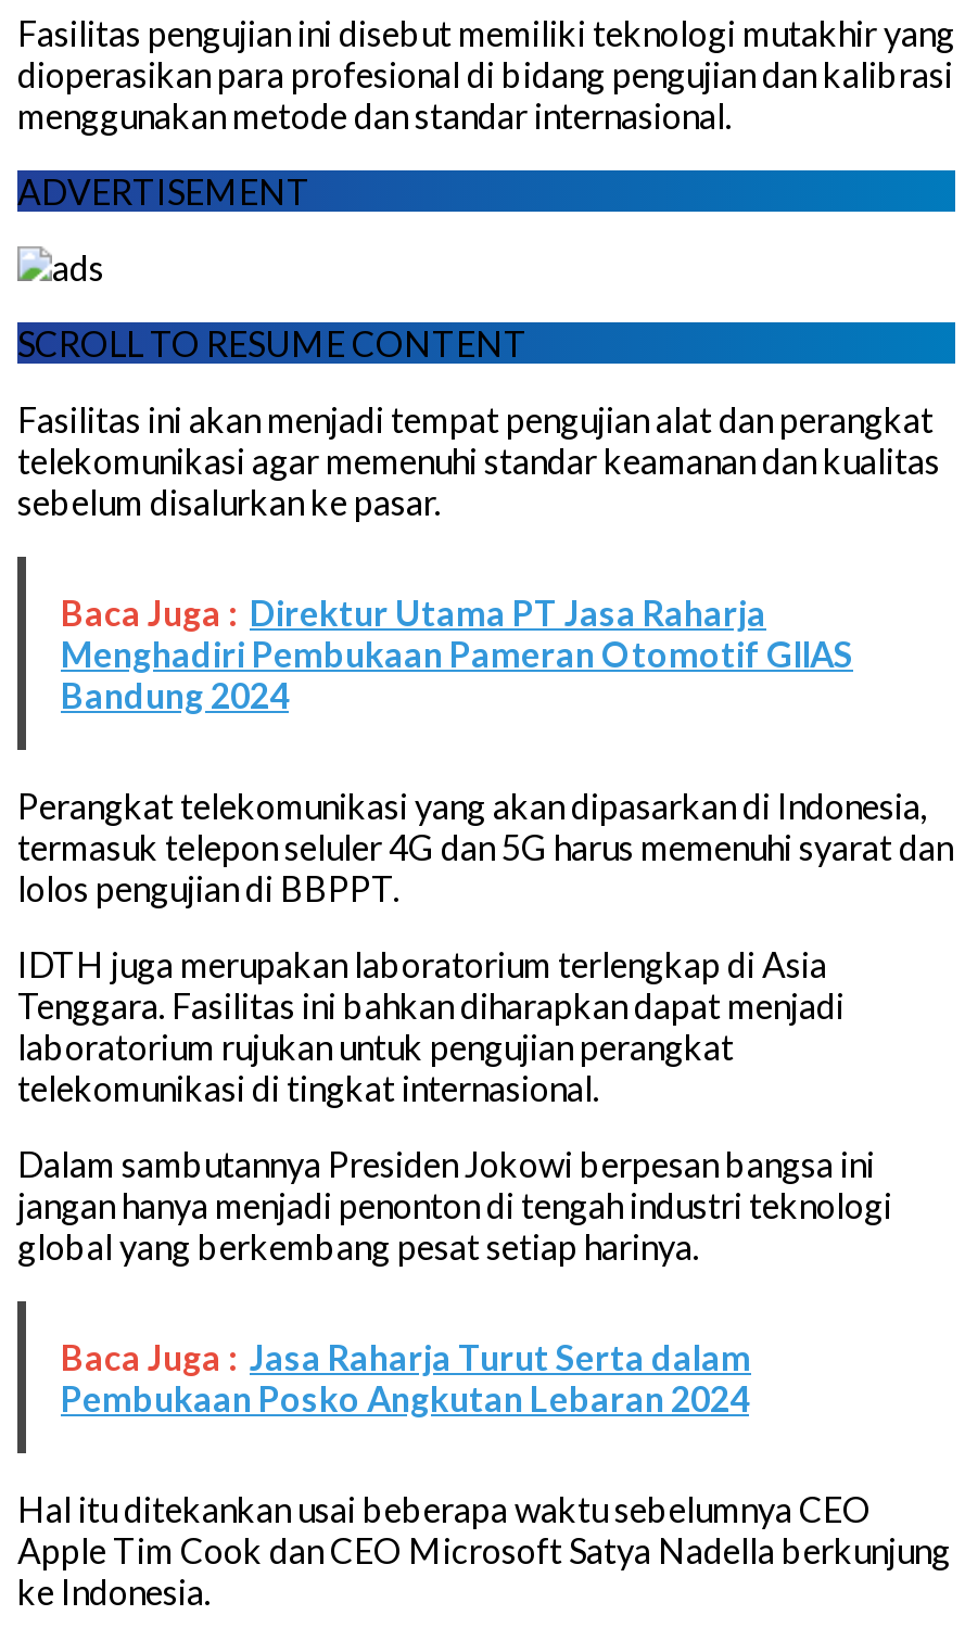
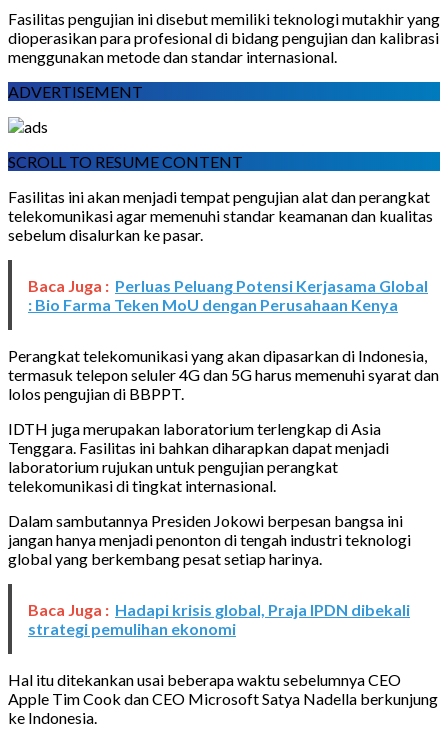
[61,591,853,715] Baca Juga : Direktur Utama PT Jasa Raharja | Menghadiri Pembukaan Pameran Otomotif GIIAS | Bandung 2024 -> [28,276,428,314] Baca Juga : Perluas Peluang Potensi Kerjasama Global | : Bio Farma Teken MoU dengan Perusahaan Kenya
[61,1336,751,1418] Baca Juga : Jasa Raharja Turut Serta dalam | Pembukaan Posko Angkutan Lebaran 2024 -> [28,600,410,638] Baca Juga : Hadapi krisis global, Praja IPDN dibekali | strategi pemulihan ekonomi

